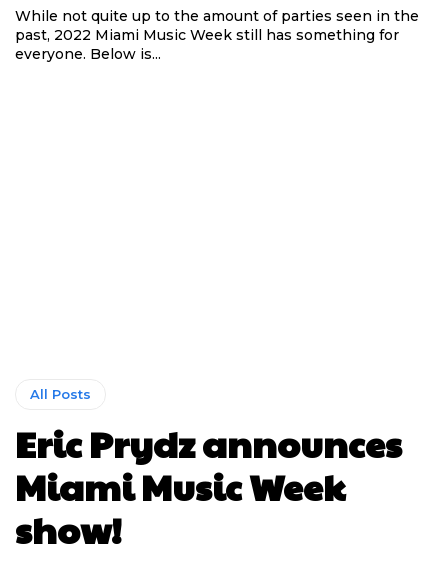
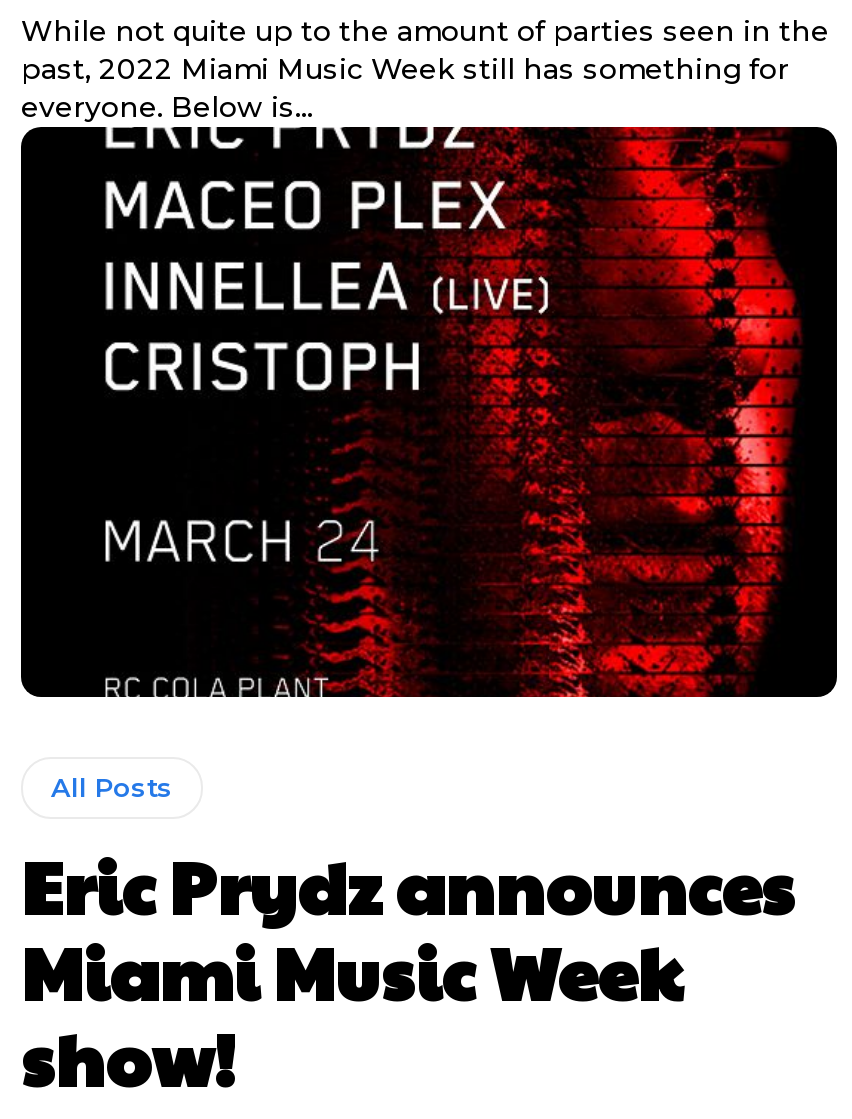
none -> [19,125,839,699] [image]

